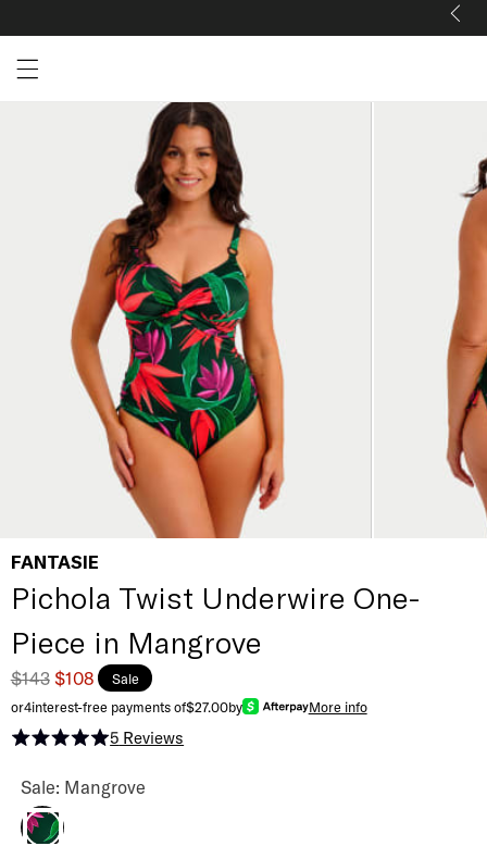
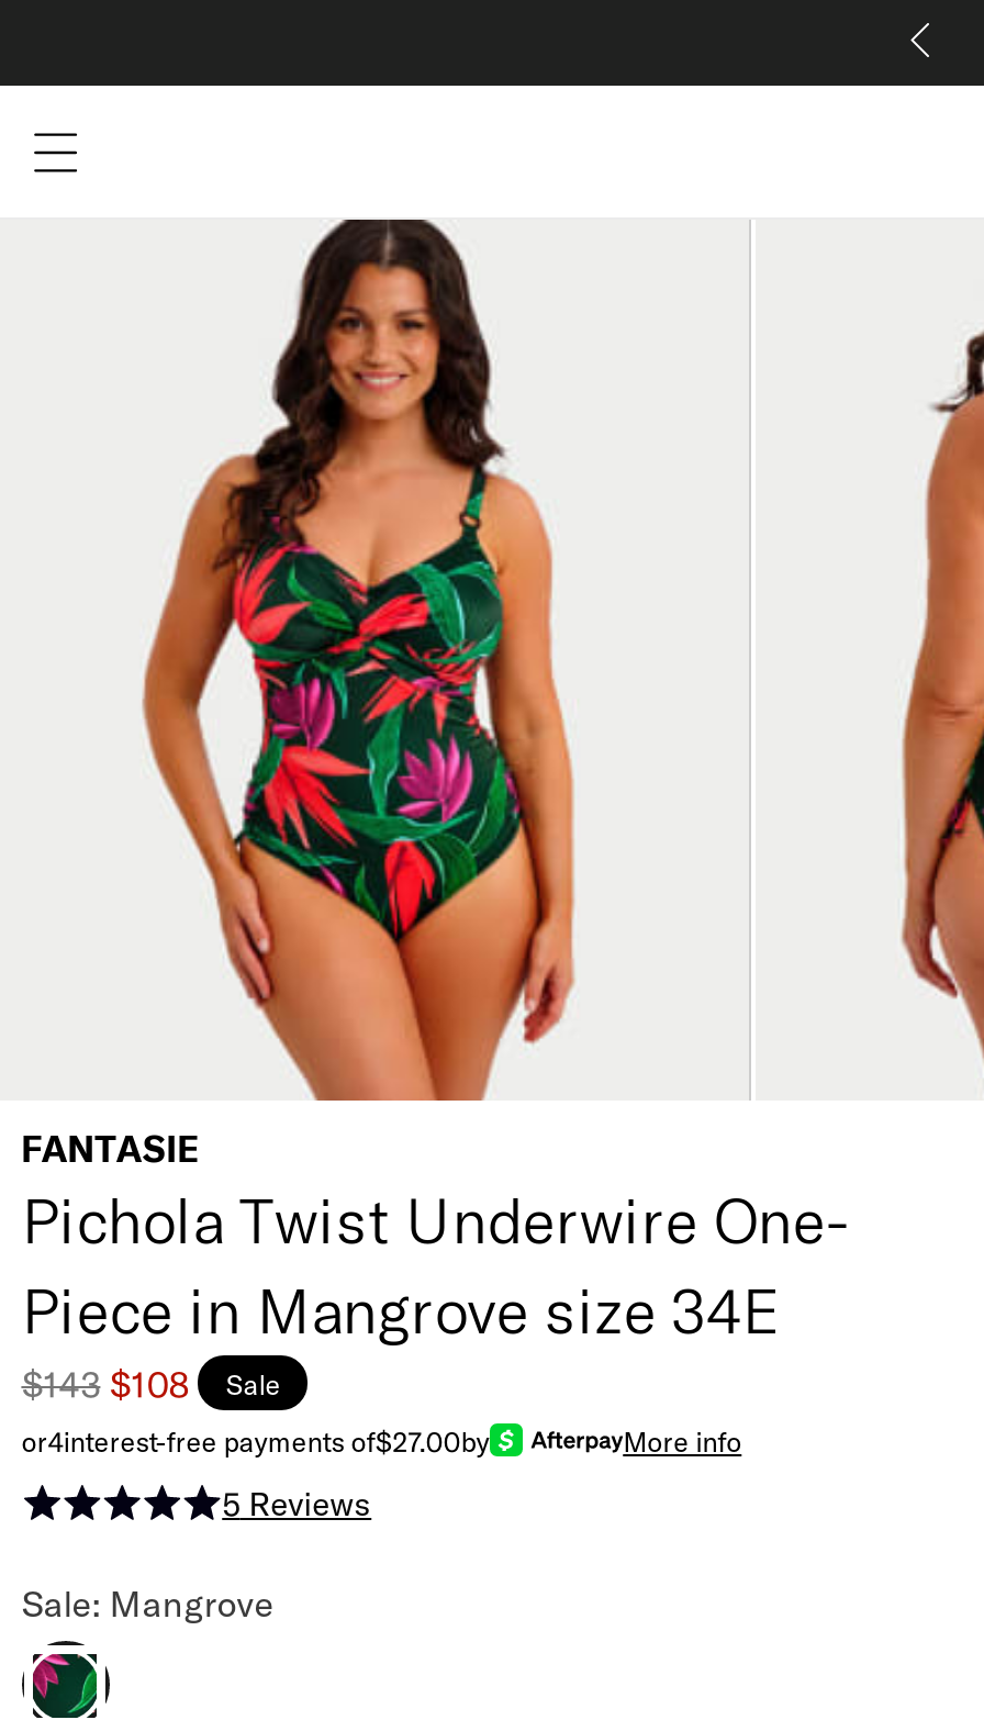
[11,623,262,661] Piece in Mangrove -> [21,1271,779,1348] Piece in Mangrove size 34E

